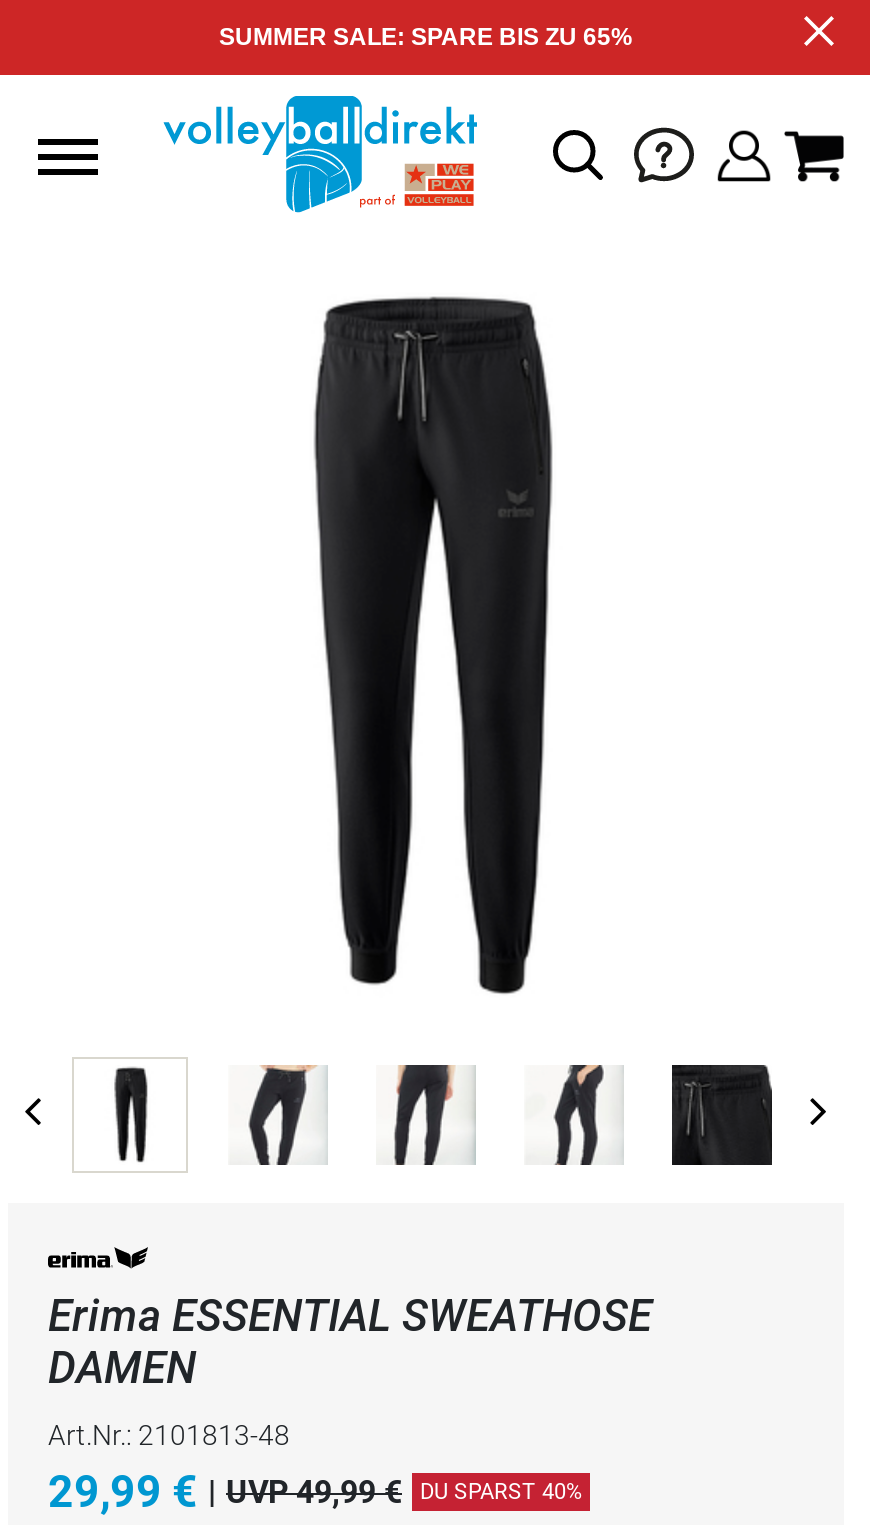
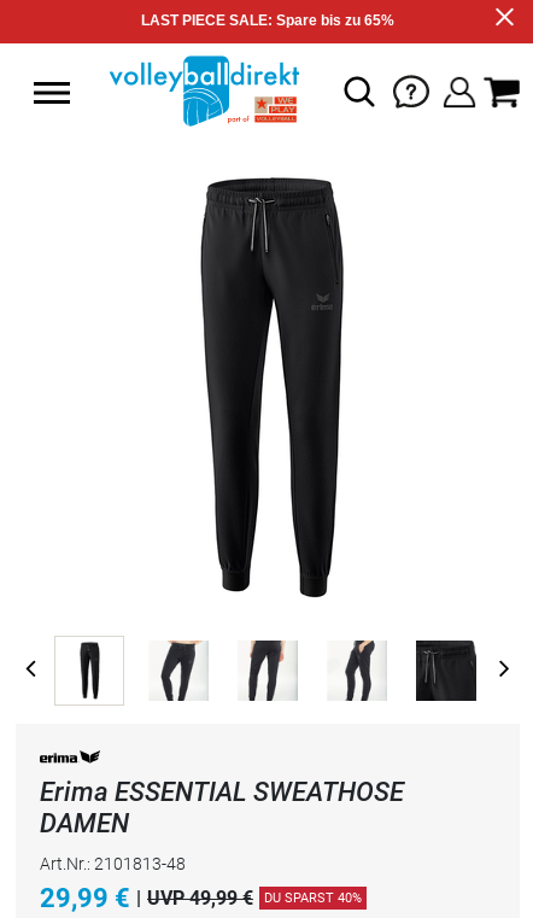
[219,23,633,51] SUMMER SALE: SPARE BIS ZU 65% -> [141,12,394,29] LAST PIECE SALE: Spare bis zu 65%

